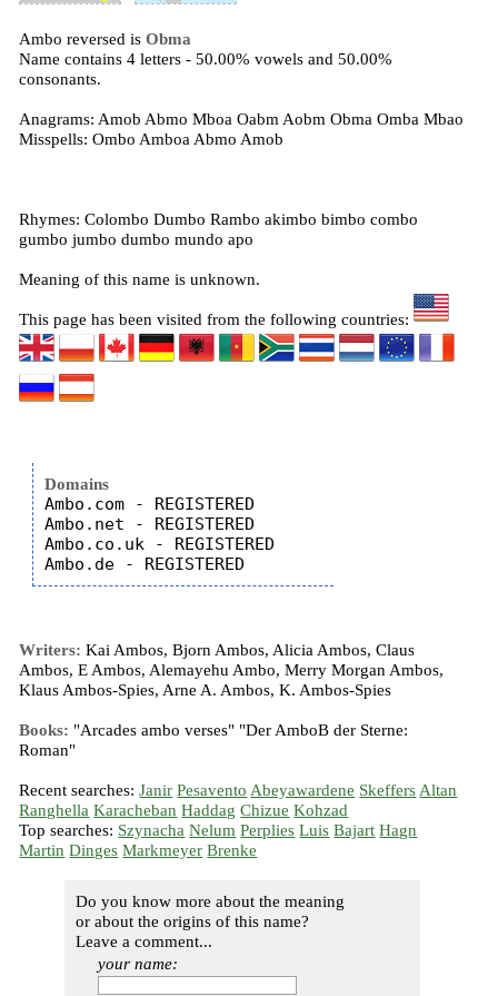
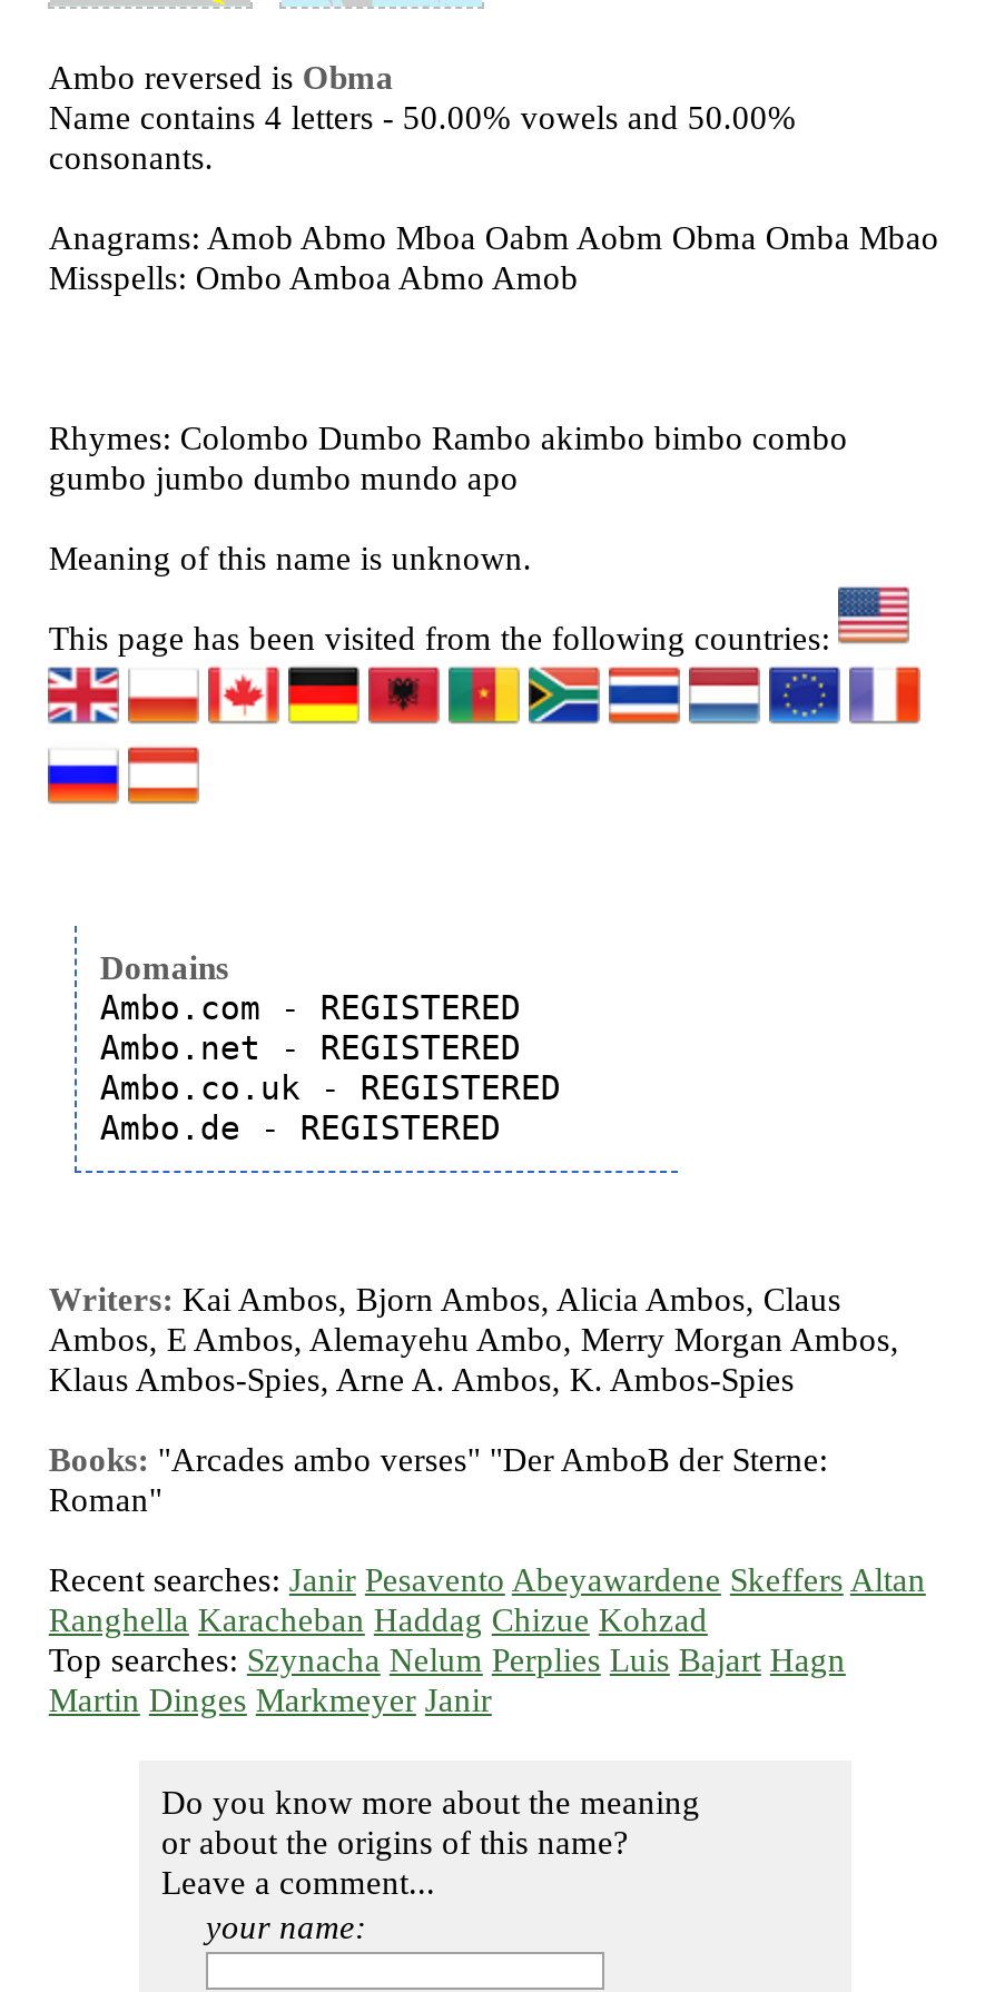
[19,841,257,859] Martin Dinges Markmeyer Brenke -> [49,1683,492,1718] Martin Dinges Markmeyer Janir

